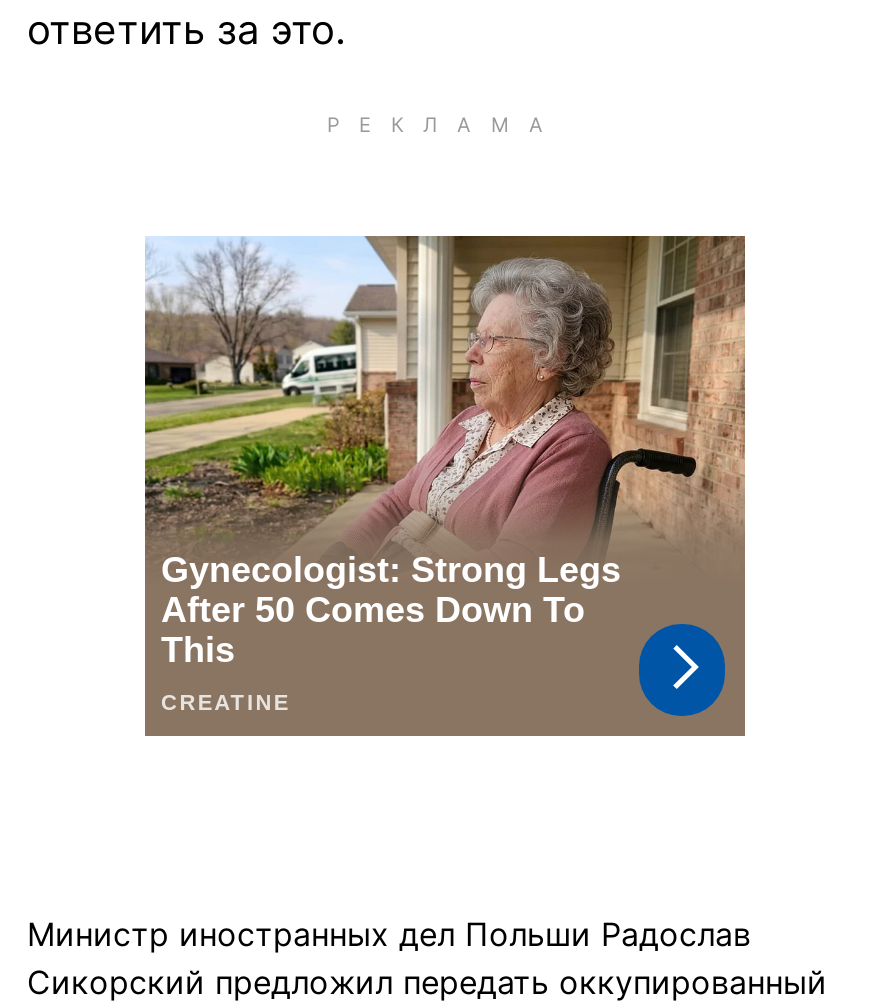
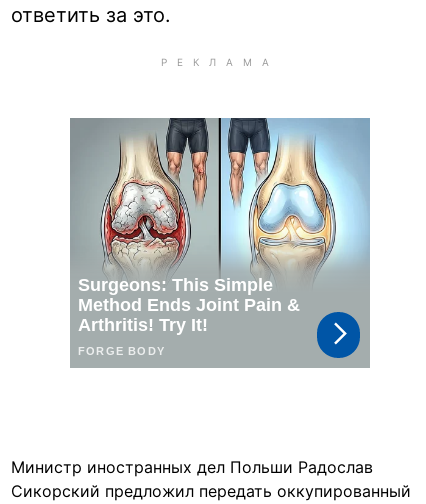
[143,234,747,736] [image] -> [69,117,371,368] [image]

